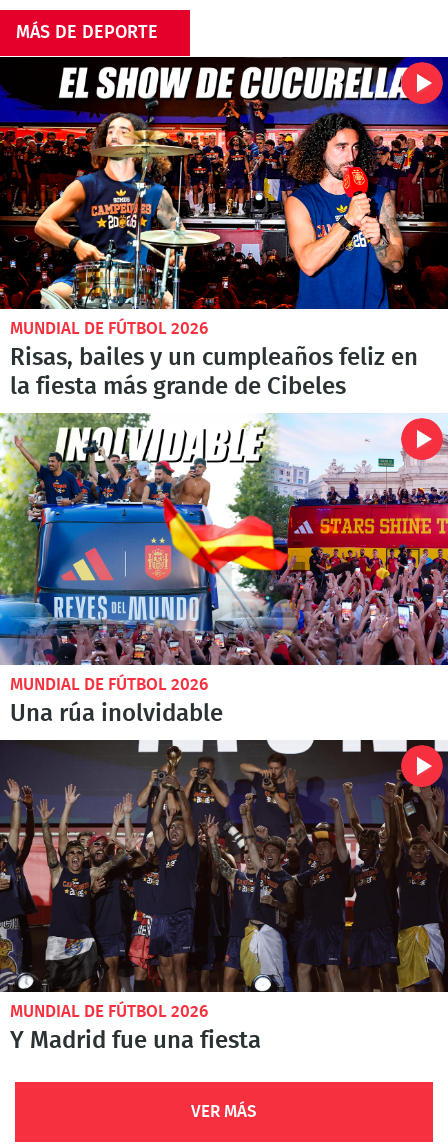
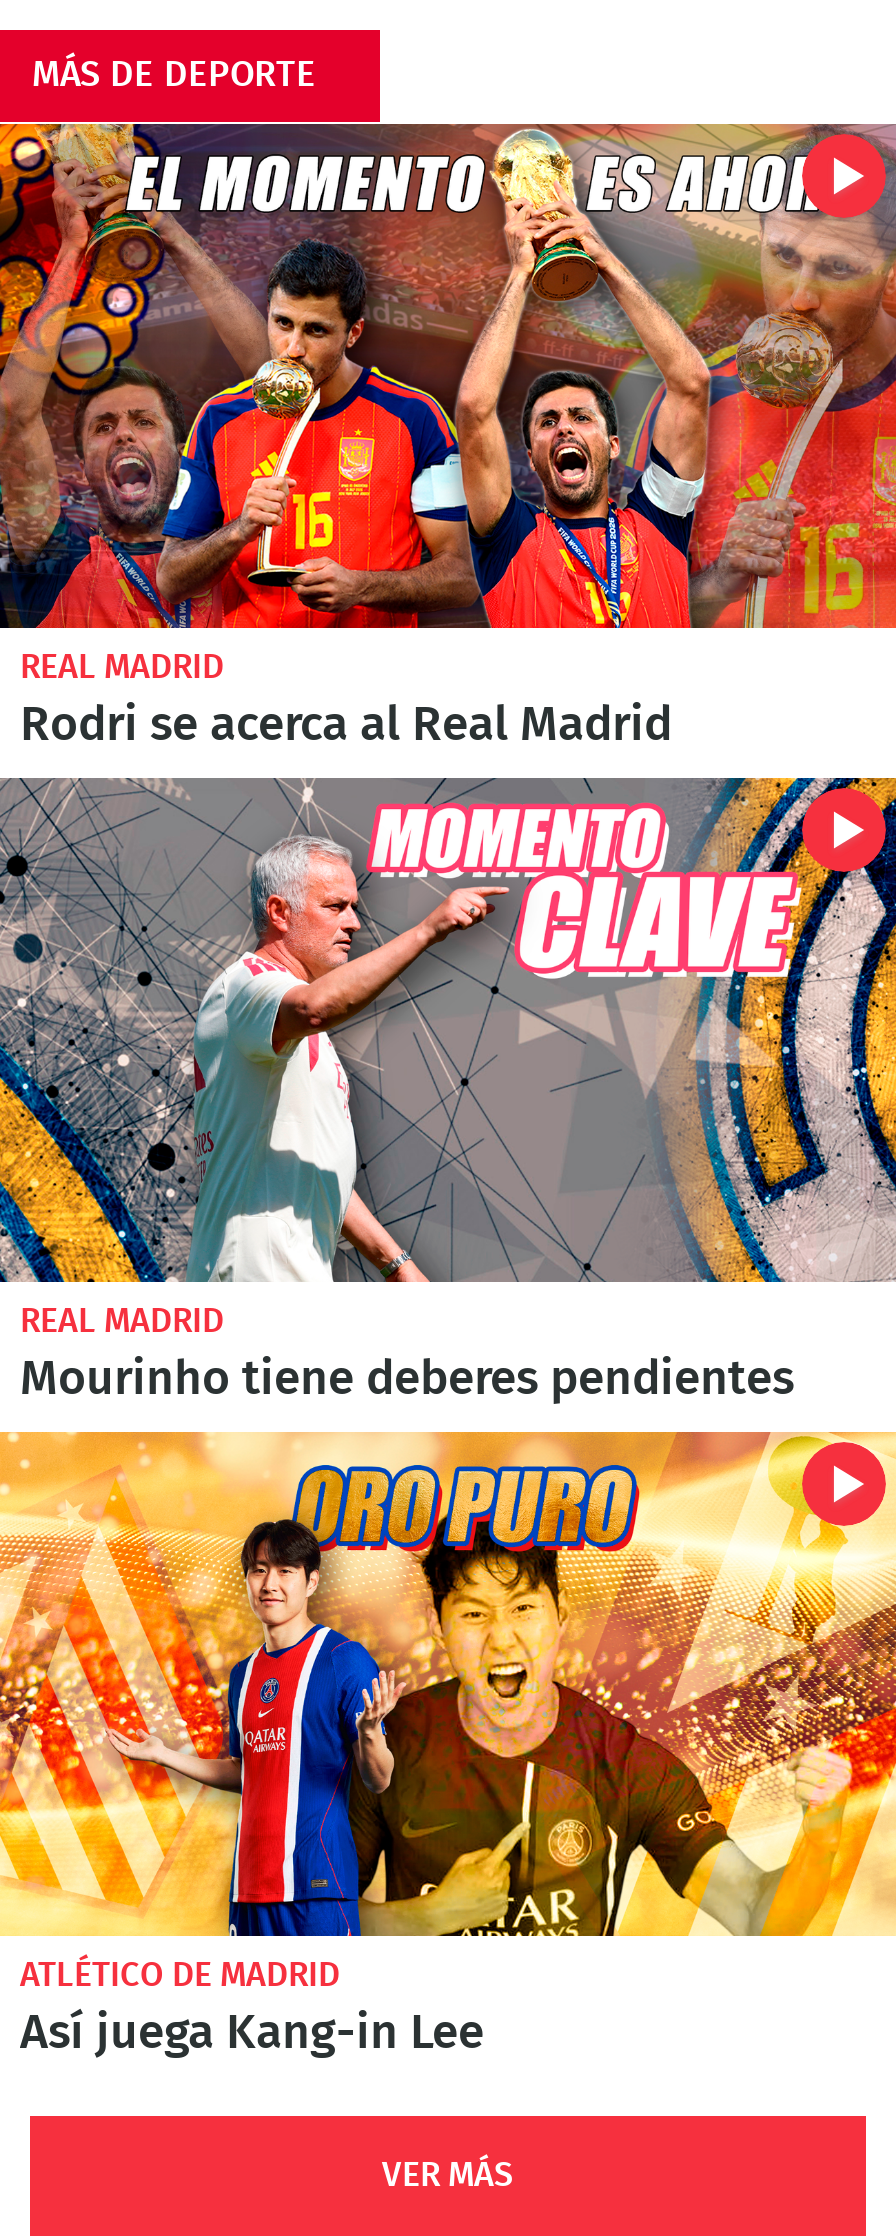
[3,56,445,399] [image] | MUNDIAL DE FÚTBOL 2026 | Risas, bailes y un cumpleaños feliz en | la fiesta más grande de Cibeles -> [6,122,890,750] [image] | REAL MADRID | Rodri se acerca al Real Madrid
[3,413,445,726] [image] | MUNDIAL DE FÚTBOL 2026 | Una rúa inolvidable -> [6,776,890,1404] [image] | REAL MADRID | Mourinho tiene deberes pendientes
[3,739,445,1053] [image] | MUNDIAL DE FÚTBOL 2026 | Y Madrid fue una fiesta -> [6,1430,890,2058] [image] | ATLÉTICO DE MADRID | Así juega Kang-in Lee

